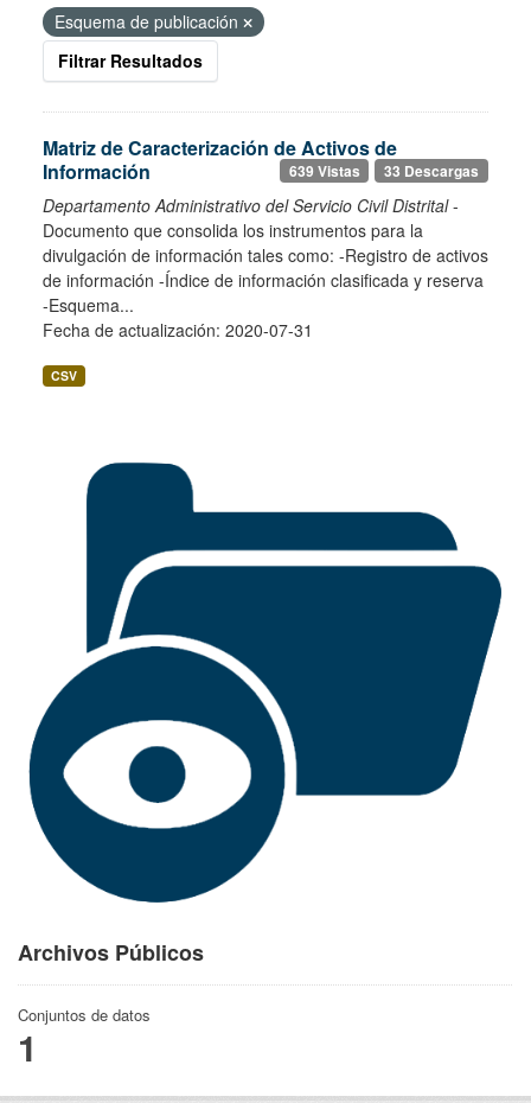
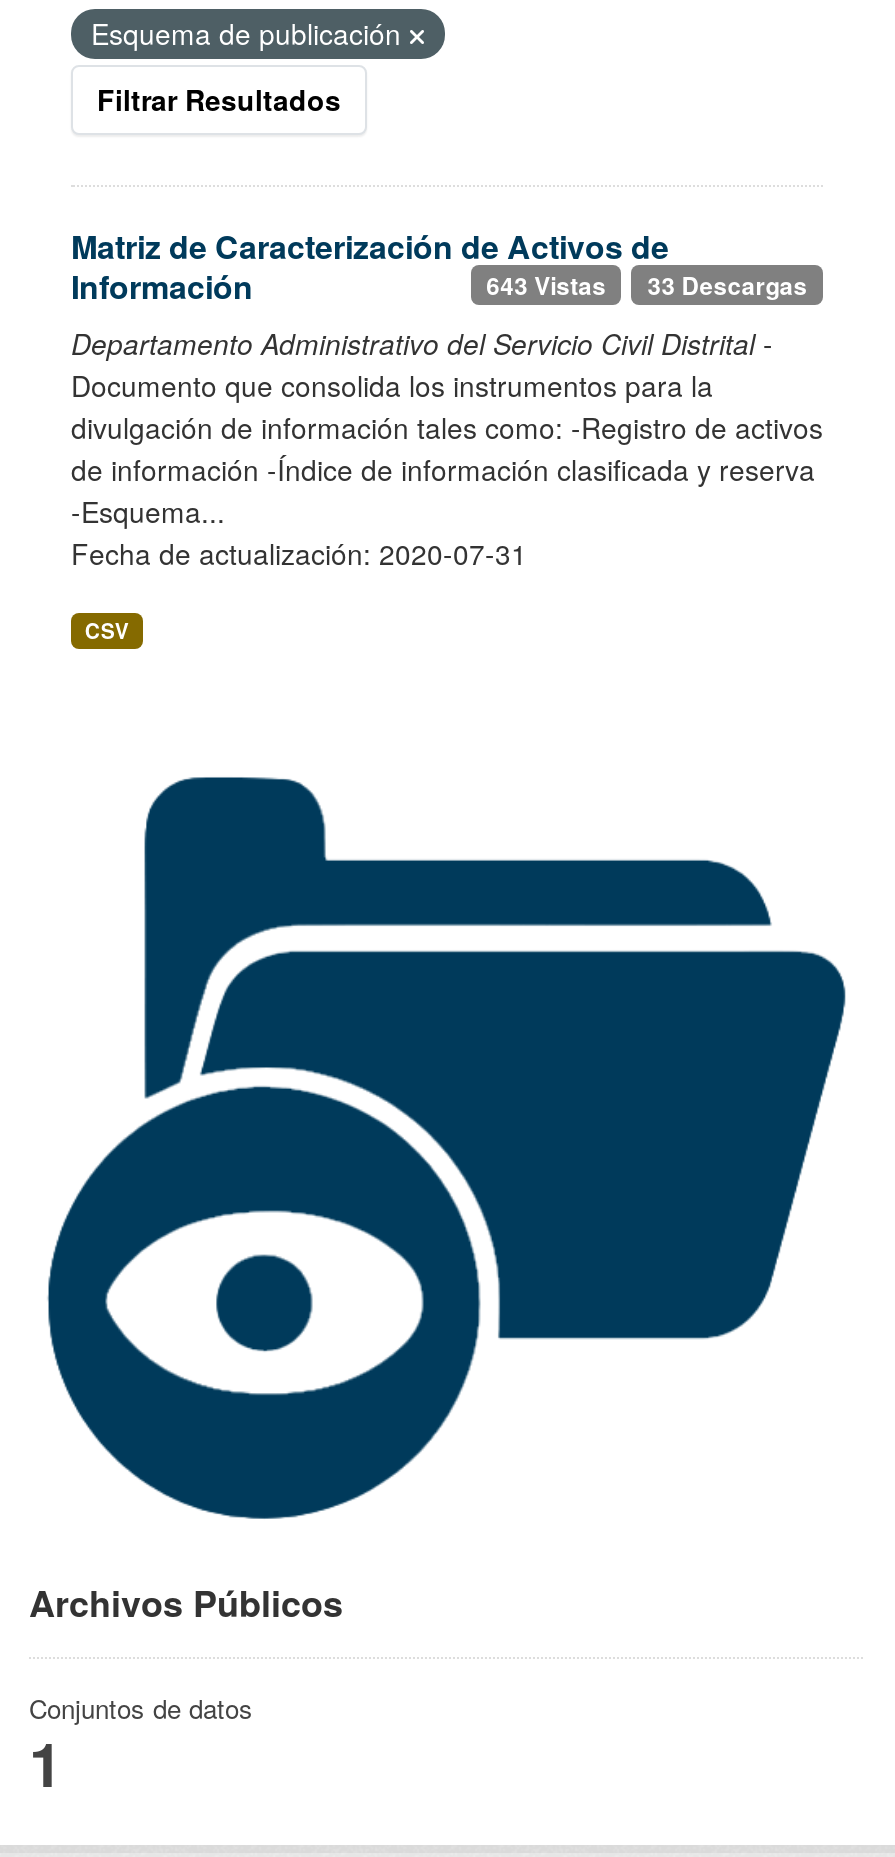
[289,160,479,182] 639 Vistas 33 Descargas -> [486,267,807,303] 643 Vistas 33 Descargas

